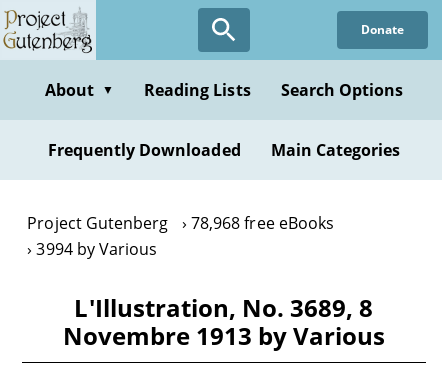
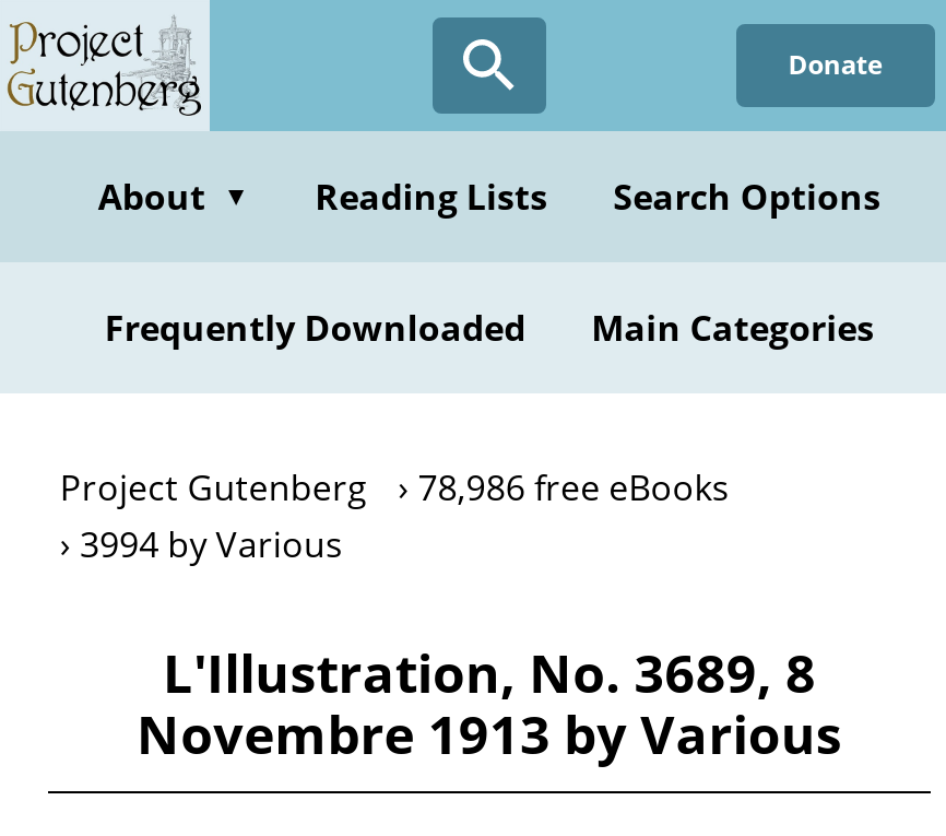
[27,212,334,234] Project Gutenberg 78,968 free eBooks -> [60,463,729,511] Project Gutenberg 78,986 free eBooks

